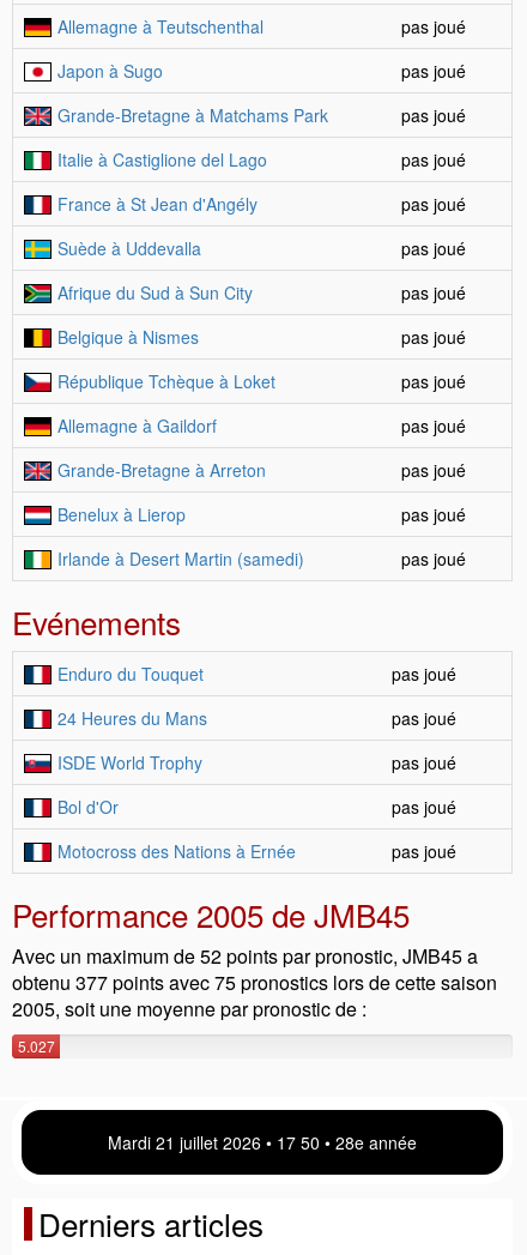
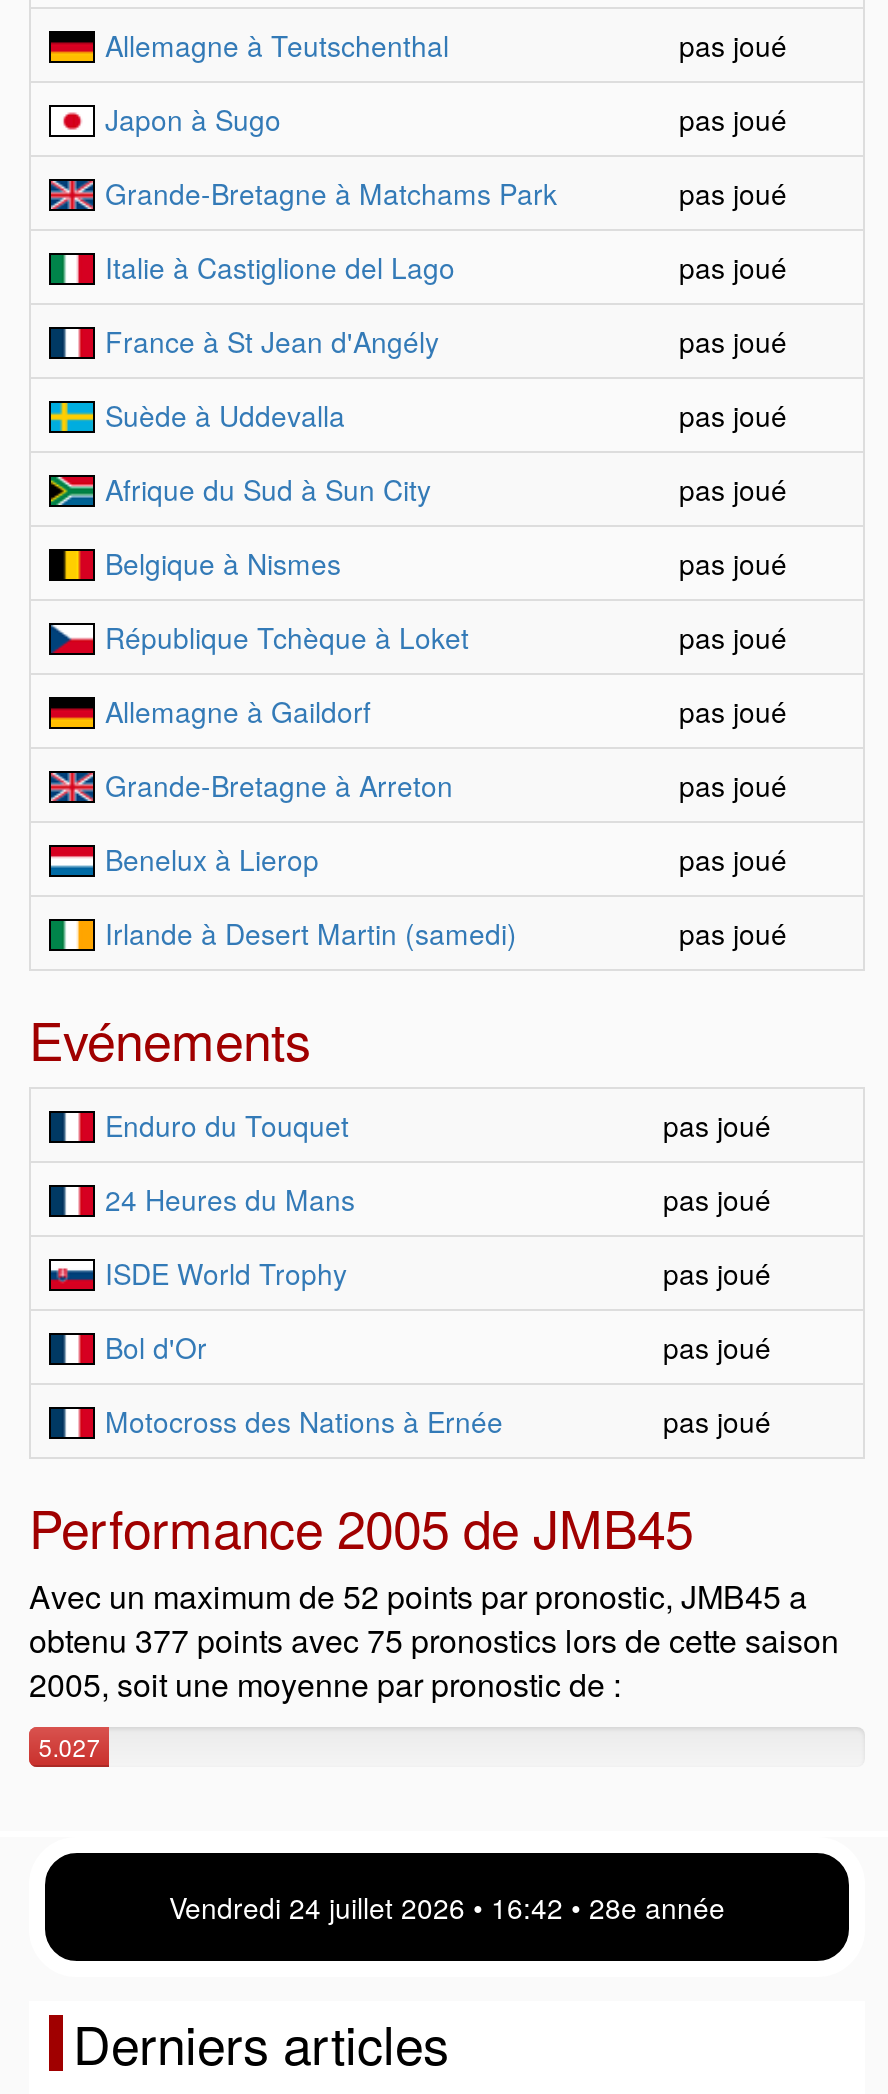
[108,1130,417,1154] Mardi 21 juillet 2026 • 17:50 • 28e année -> [169,1887,725,1927] Vendredi 24 juillet 2026 • 16 42 • 28e année

